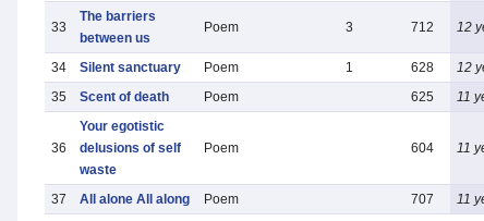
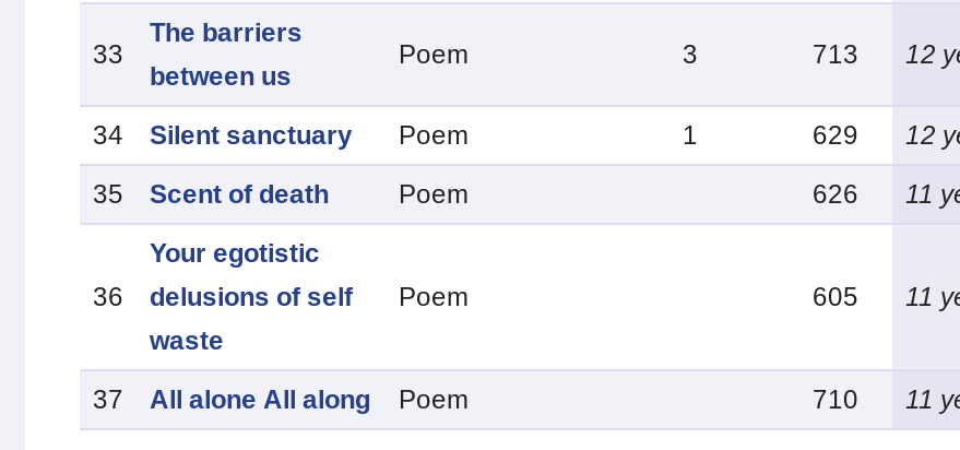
[410,20,433,35] 712 -> [813,39,858,70] 713
[410,60,433,75] 628 -> [813,120,858,151] 629
[410,89,433,105] 625 -> [813,179,858,210] 626
[410,140,433,156] 604 -> [813,282,858,312] 605
[410,192,433,207] 707 -> [813,384,858,415] 710

